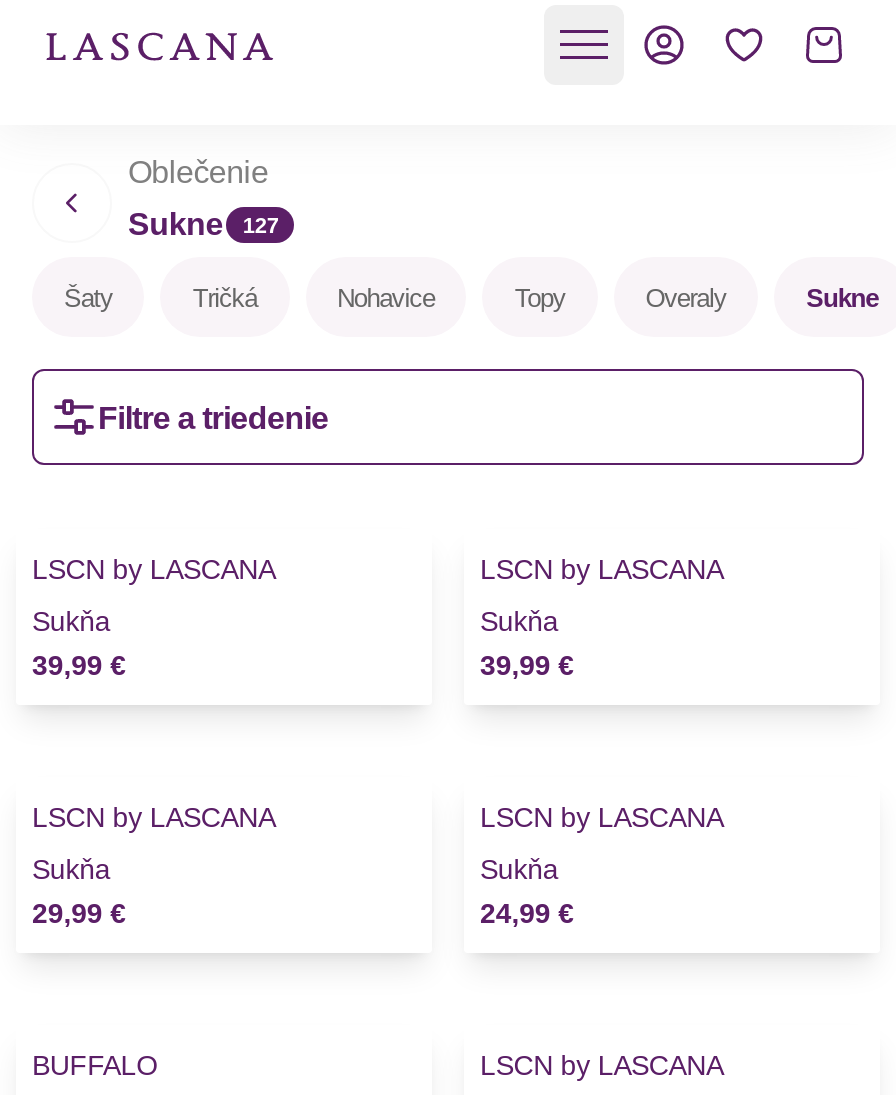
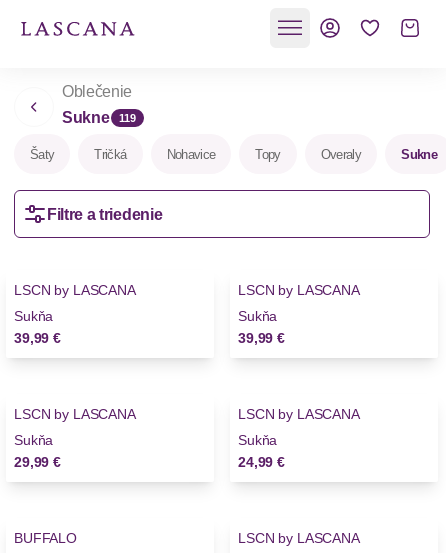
[128,207,279,241] Sukne 127 -> [62,109,136,126] Sukne 119

